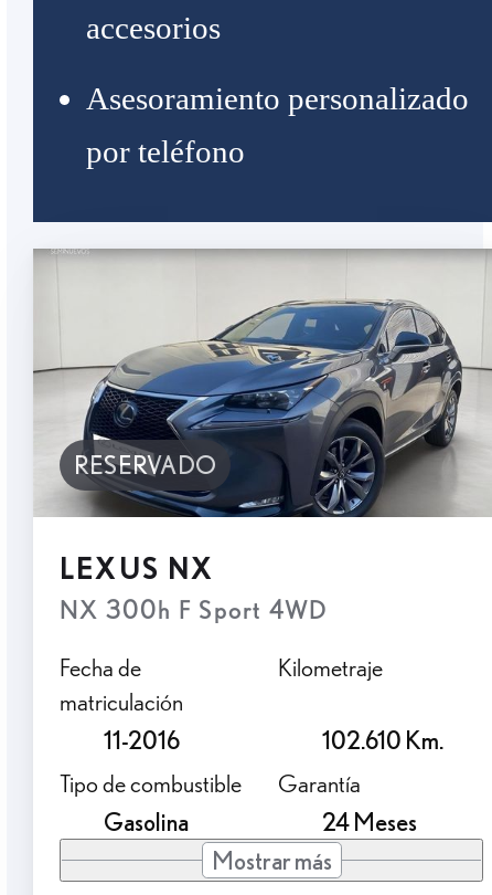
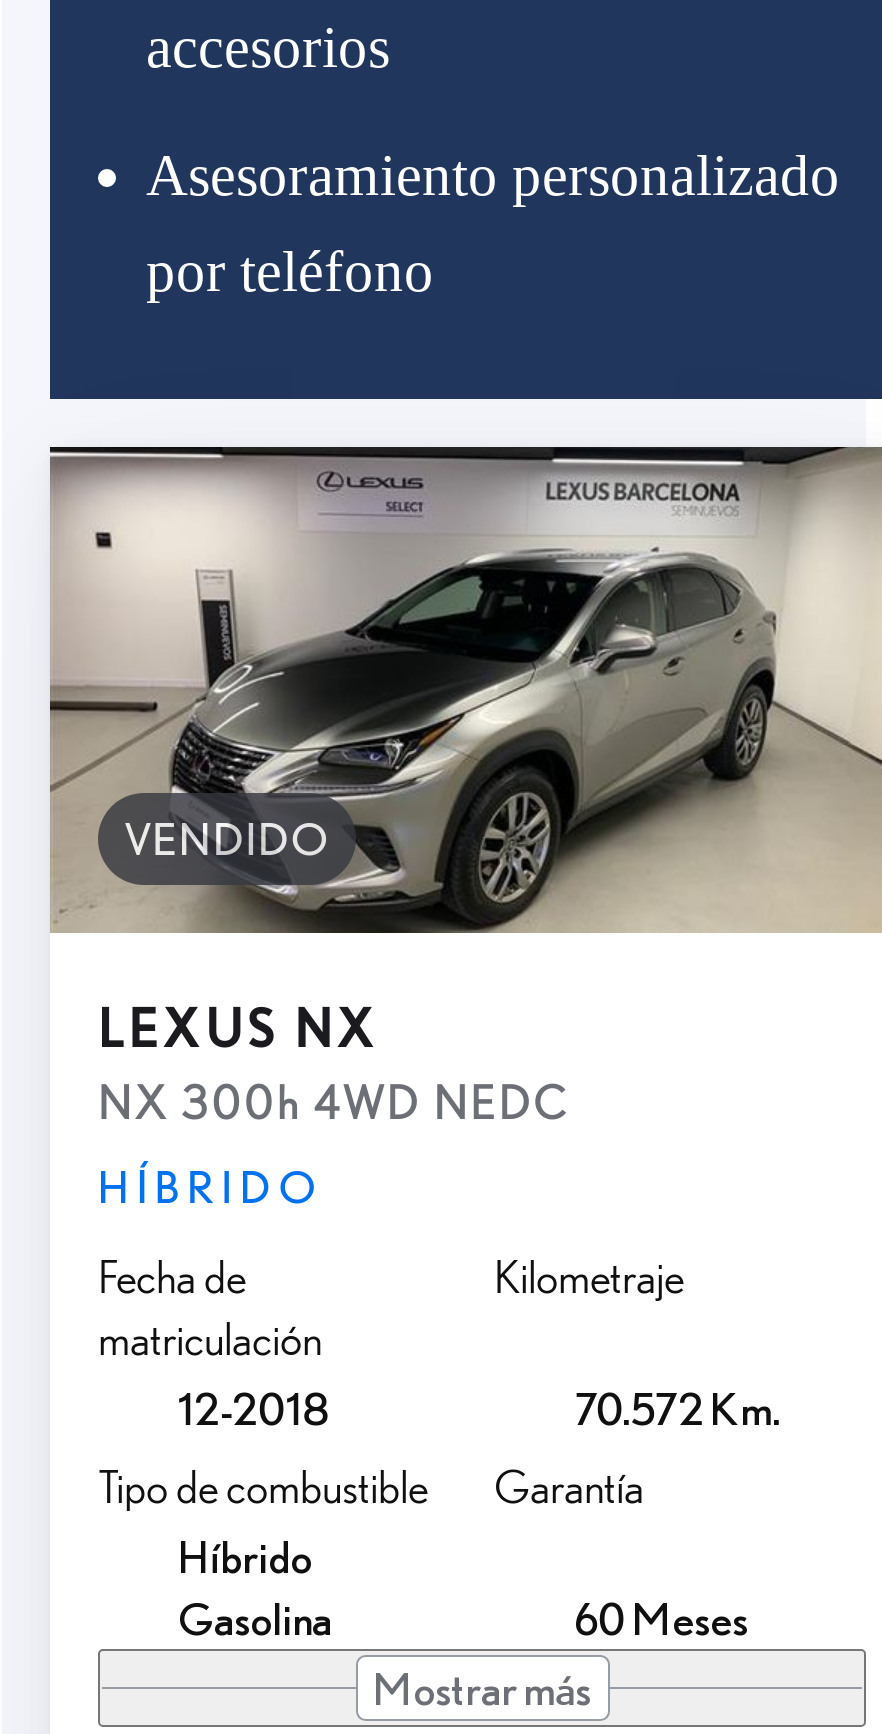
[33,249,489,518] [image] | RESERVADO -> [50,446,876,936] [image] | VENDIDO
[60,595,328,625] NX 300h F Sport 4WD -> [98,1075,570,1213] NX 300h 4WD NEDC | HÍBRIDO
[104,725,180,755] 11-2016 -> [178,1381,330,1435] 12-2018
[322,725,443,755] 102.610 Km. -> [574,1381,780,1435] 70.572 Km.
none -> [178,1529,312,1583] Híbrido
[322,807,417,837] 24 Meses -> [574,1591,748,1645] 60 Meses

